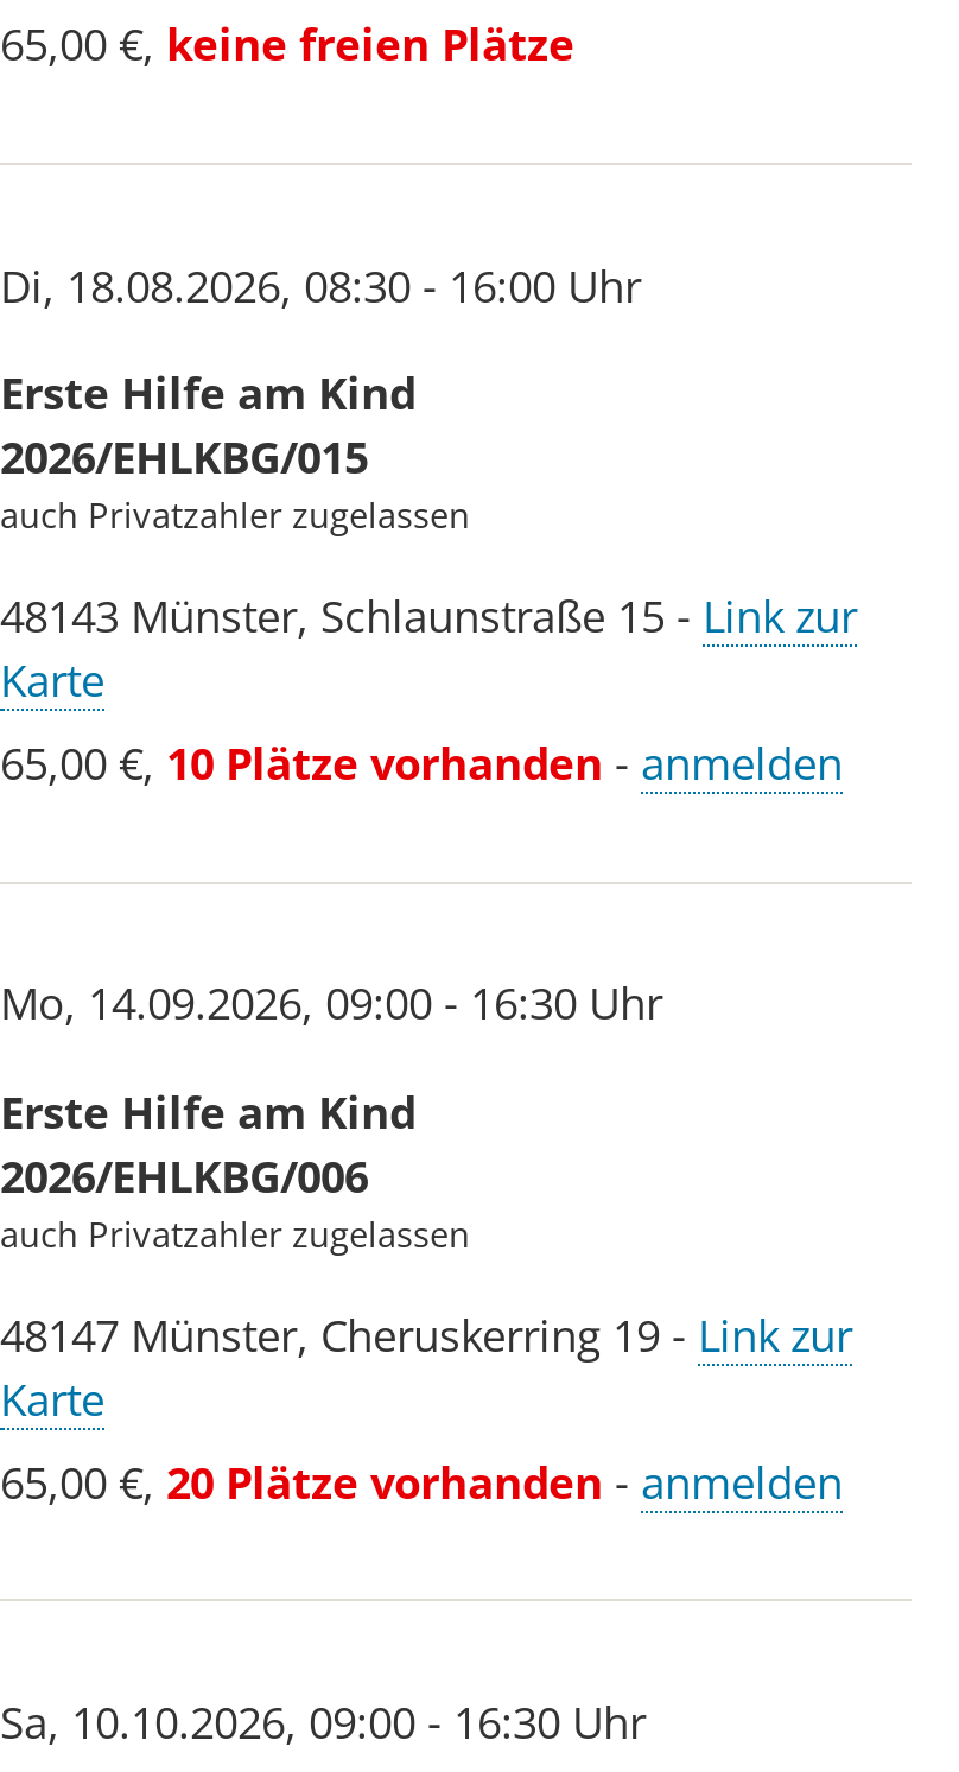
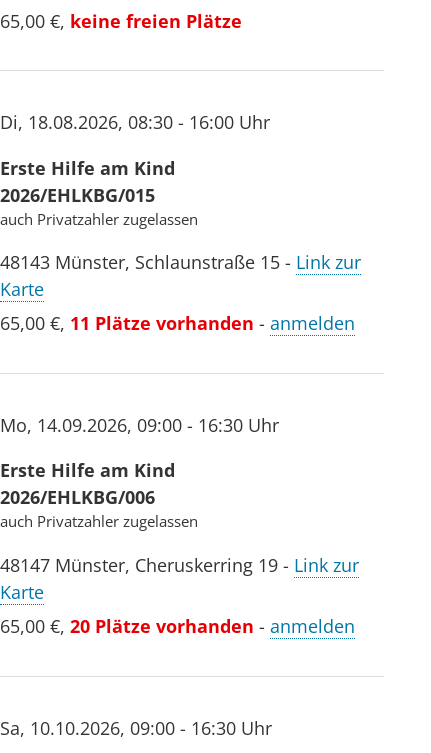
[0,732,843,791] 65,00 €, 10 Plätze vorhanden - anmelden -> [0,310,355,335] 65,00 €, 11 Plätze vorhanden - anmelden

